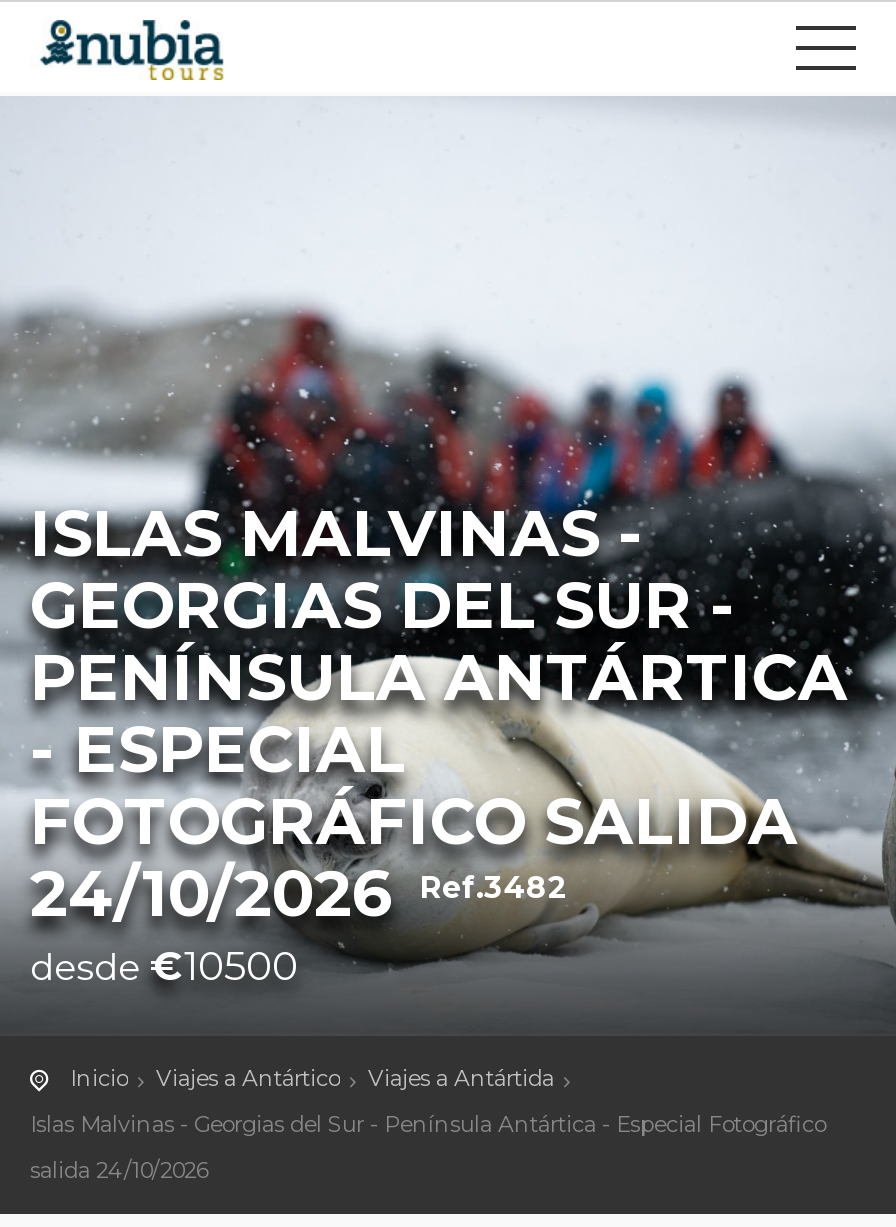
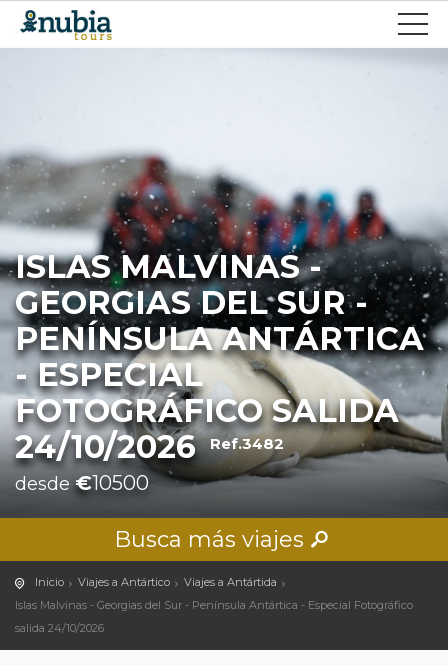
none -> [114,526,304,553] Busca más viajes

